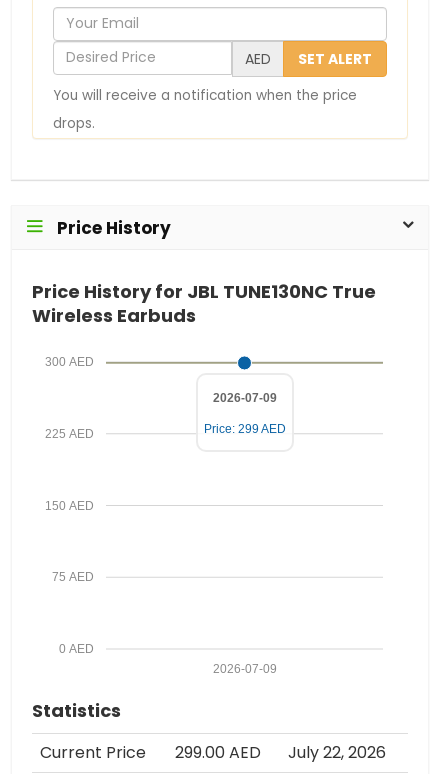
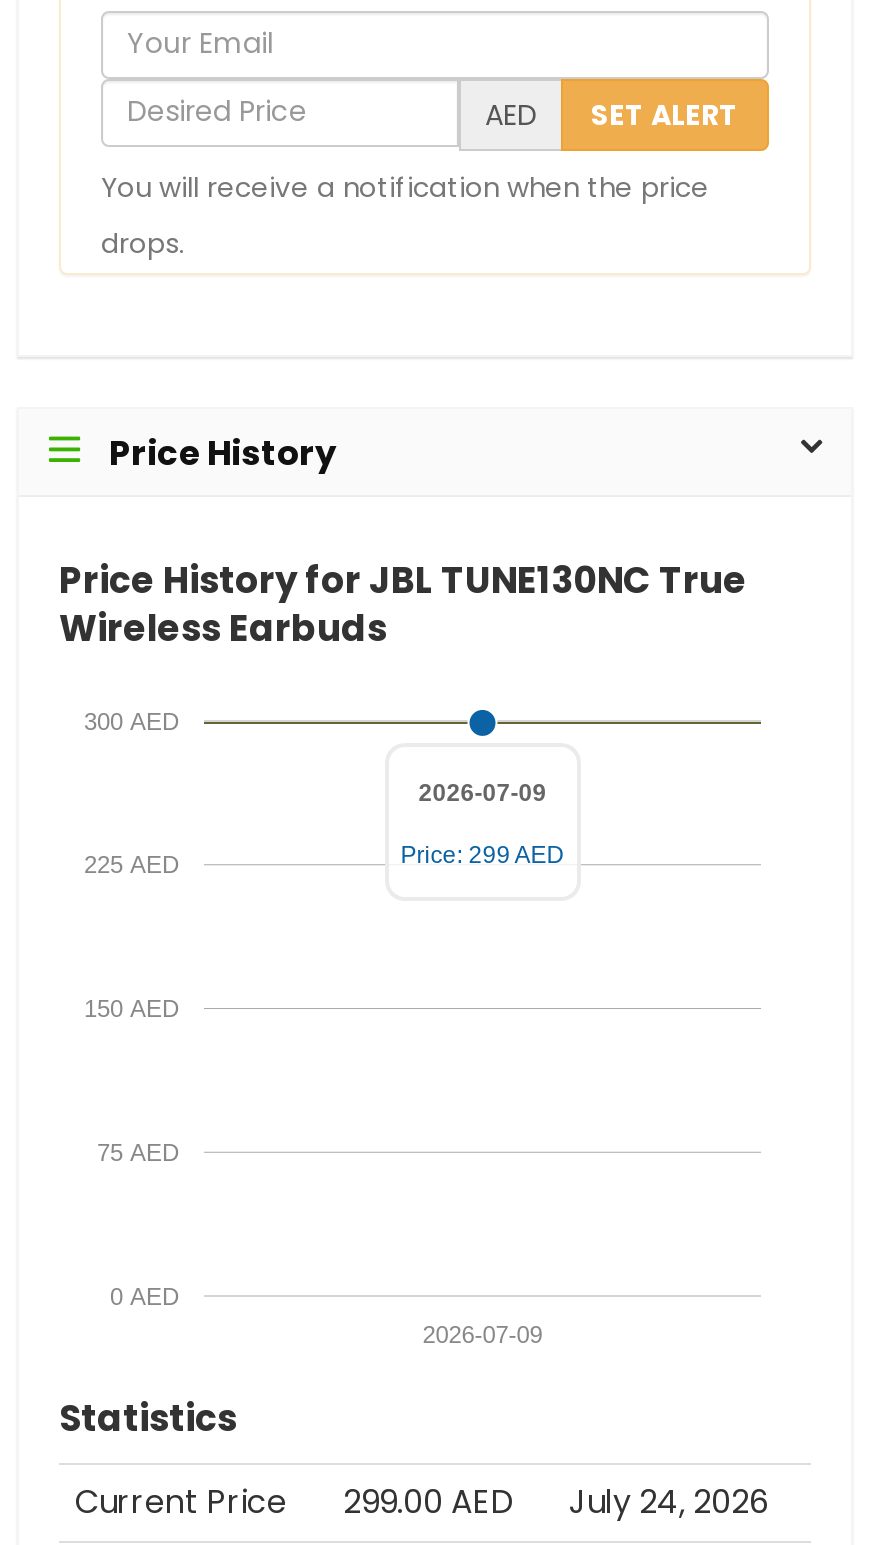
[40,741,386,764] Current Price 299.00 AED July 22, 2026 -> [75,1478,769,1524] Current Price 299.00 AED July 24, 2026

